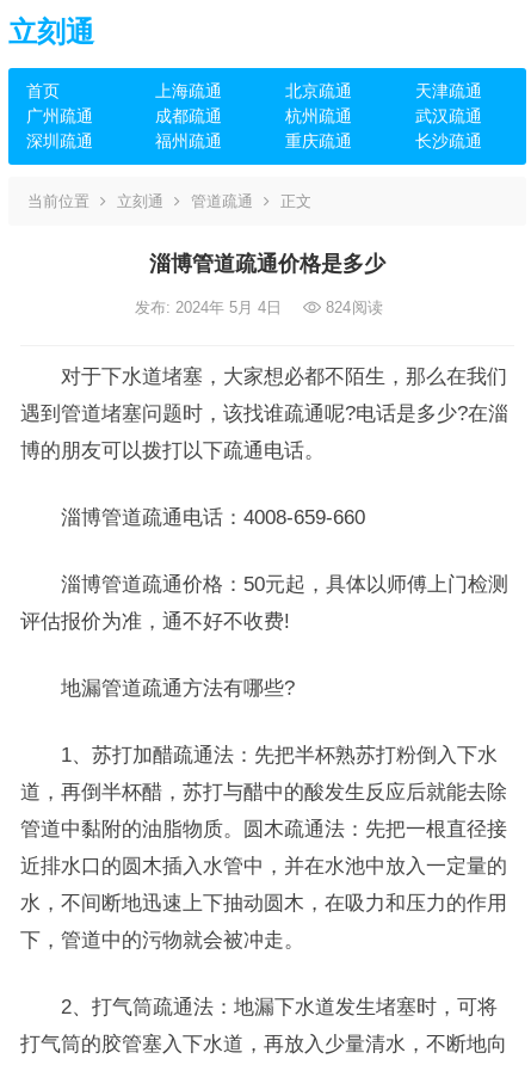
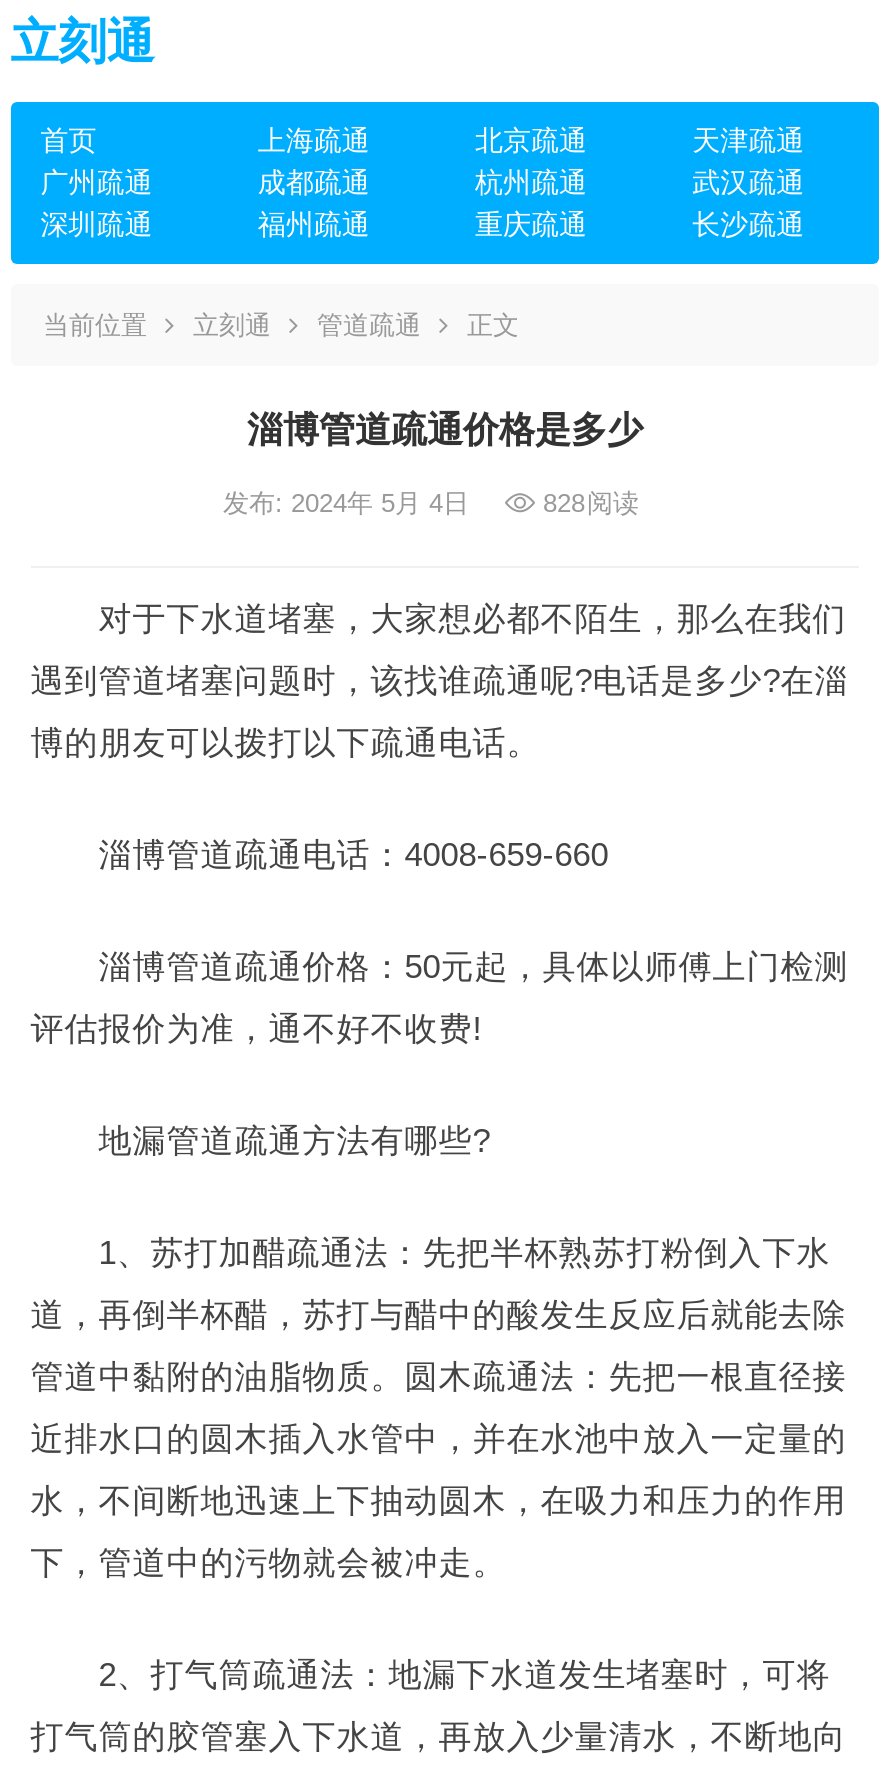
[135,298,383,316] 发布: 2024年 5月 4日 824阅读 -> [223,488,639,518] 发布: 2024年 5月 4日 828阅读

